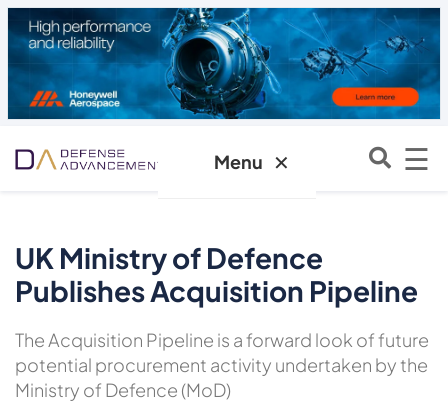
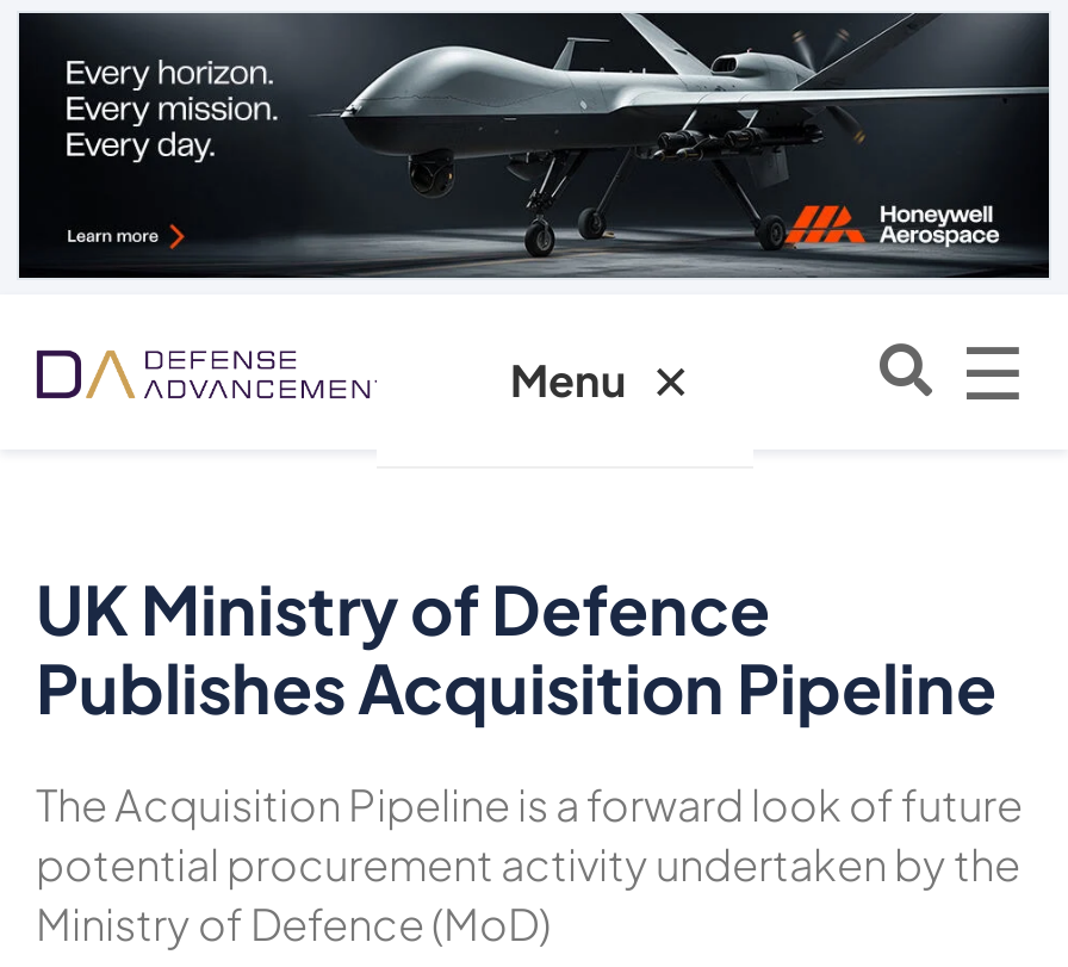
[7,7,441,120] [image] -> [17,11,1051,280] [image]

